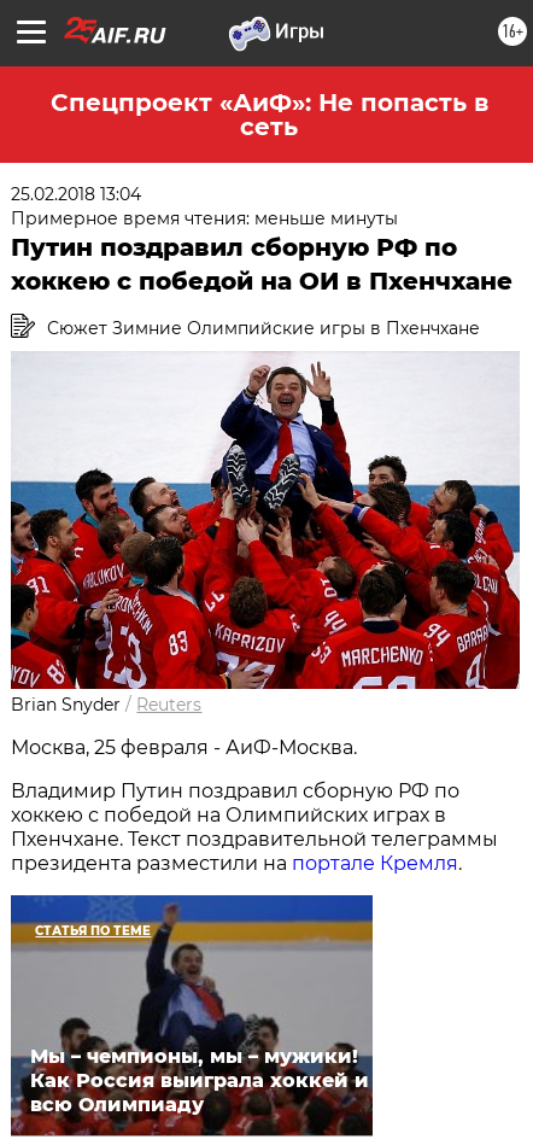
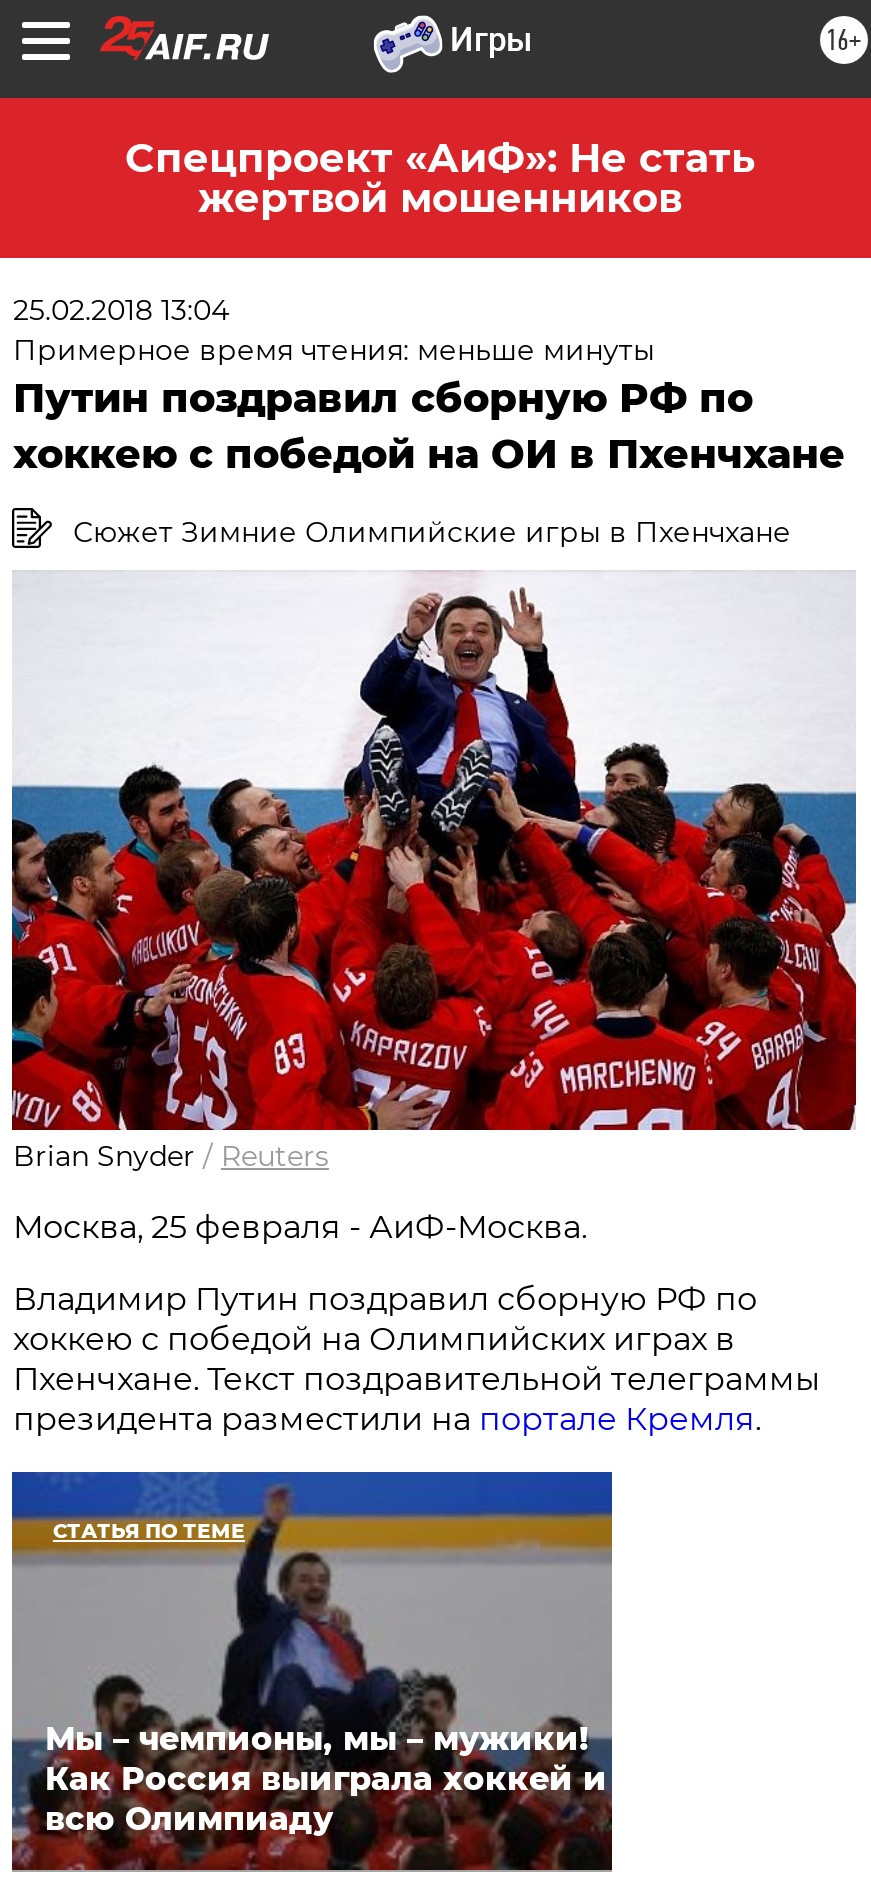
[50,88,488,141] Спецпроект «АиФ»: Не попасть в | сеть -> [125,134,755,222] Спецпроект «АиФ»: Не стать | жертвой мошенников

